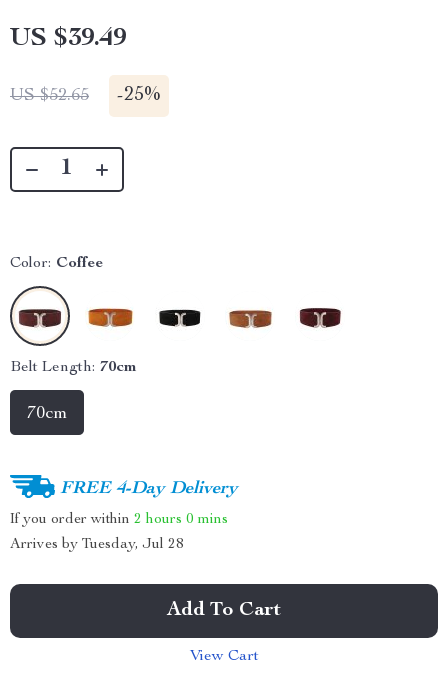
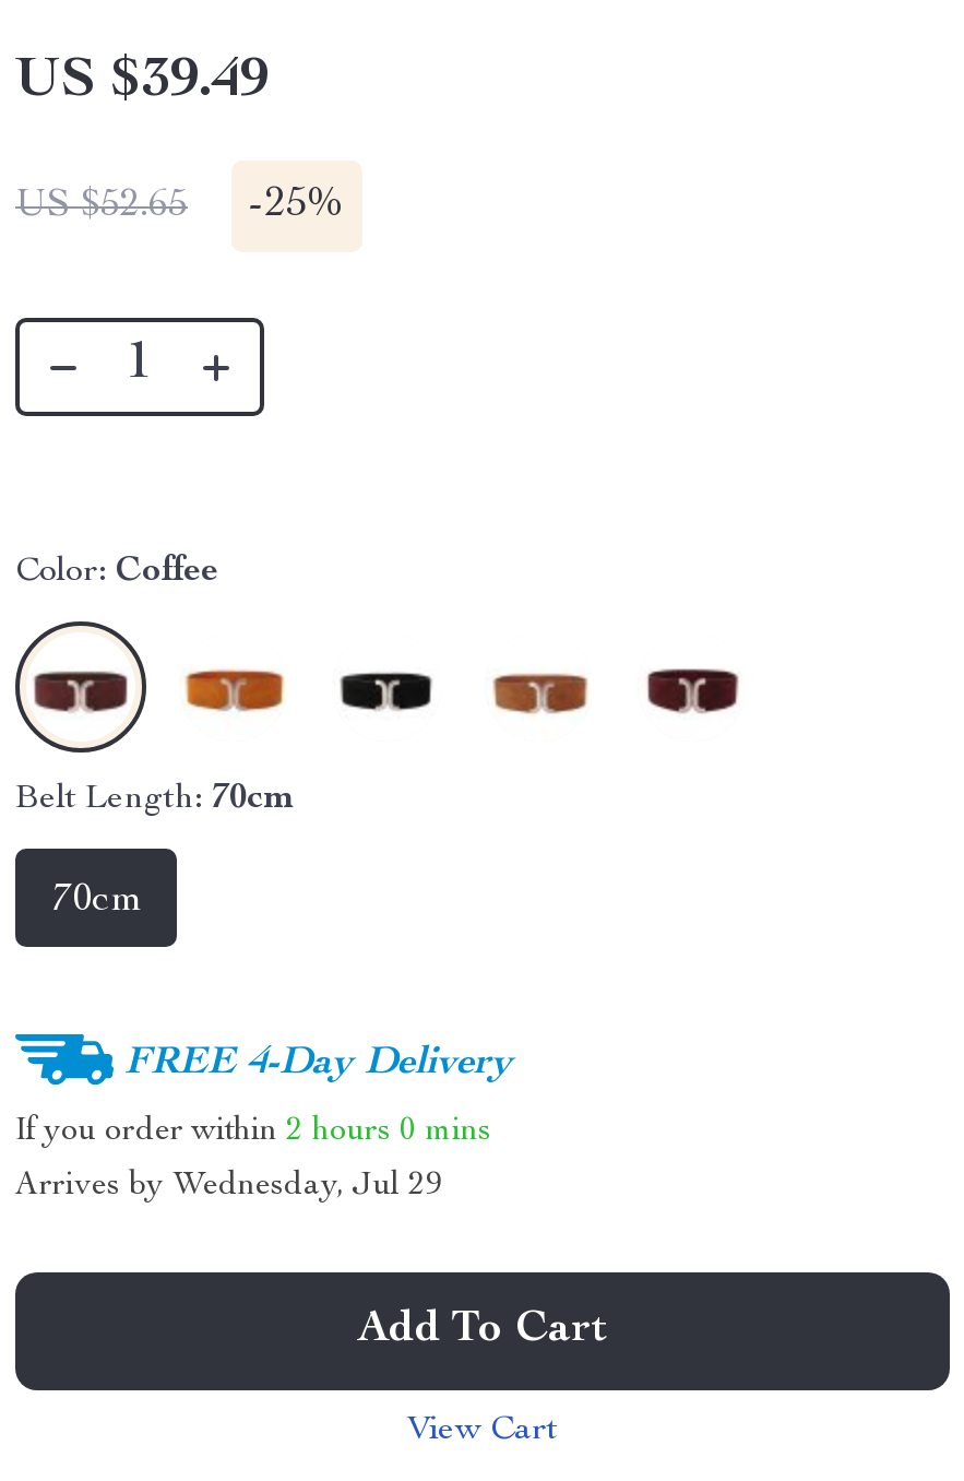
[10,537,184,552] Arrives by Tuesday, Jul 28 -> [15,1170,443,1202] Arrives by Wednesday, Jul 29

